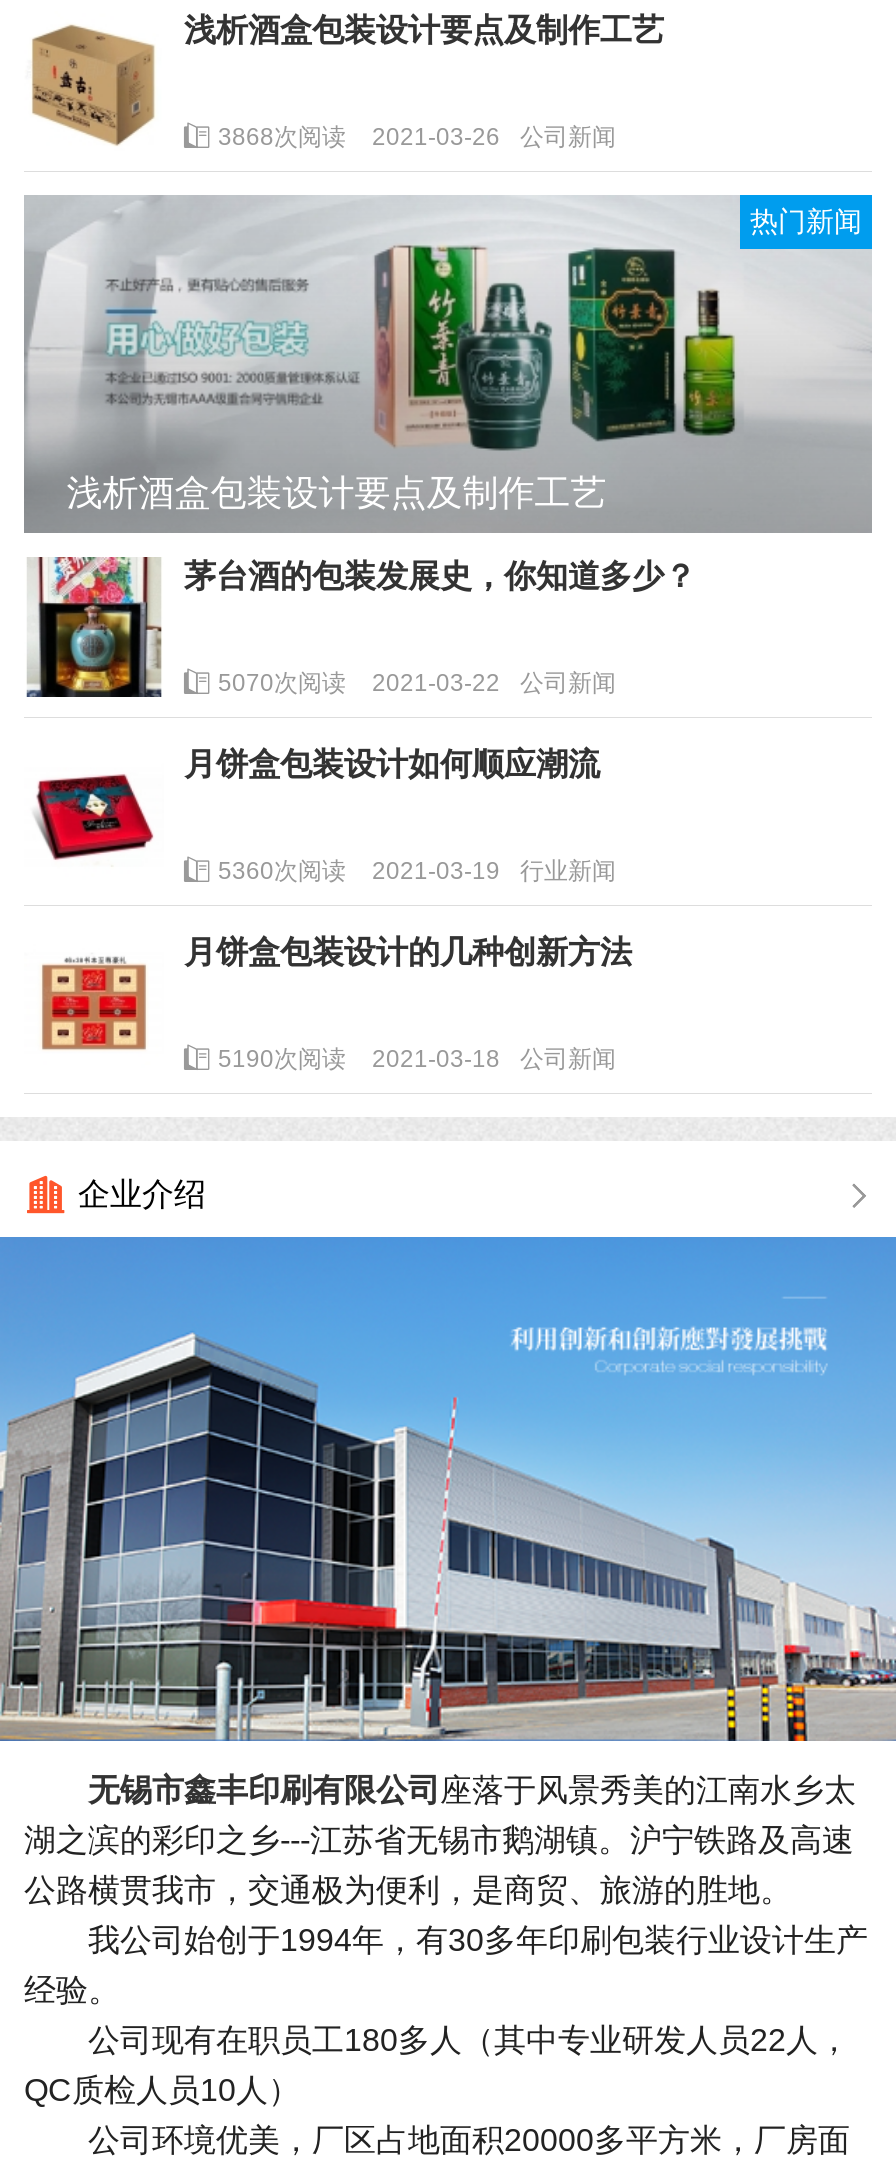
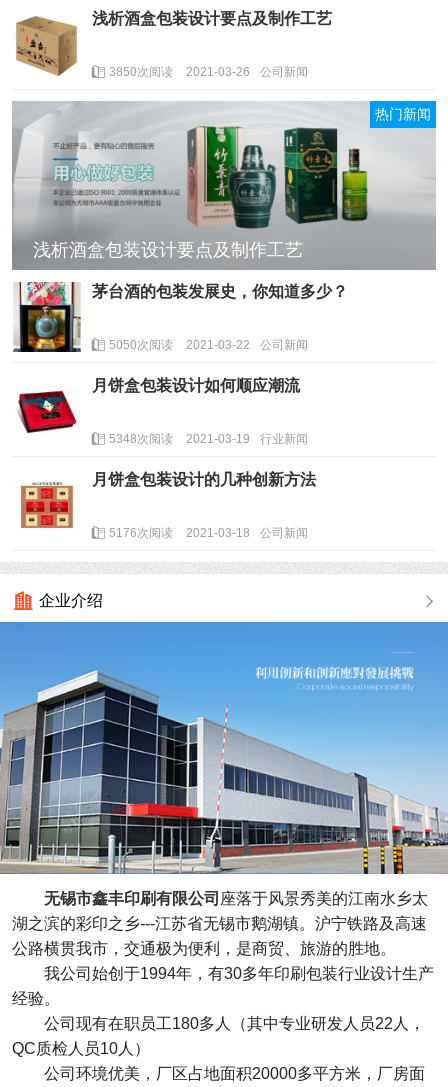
[218,122,616,150] 3868次阅读 2021-03-26 公司新闻 -> [109,65,308,79] 3850次阅读 2021-03-26 公司新闻
[218,669,616,697] 5070次阅读 2021-03-22 公司新闻 -> [109,338,308,352] 5050次阅读 2021-03-22 公司新闻
[218,857,616,885] 5360次阅读 2021-03-19 行业新闻 -> [109,432,308,446] 5348次阅读 2021-03-19 行业新闻
[218,1045,616,1073] 5190次阅读 2021-03-18 公司新闻 -> [109,526,308,540] 5176次阅读 2021-03-18 公司新闻

